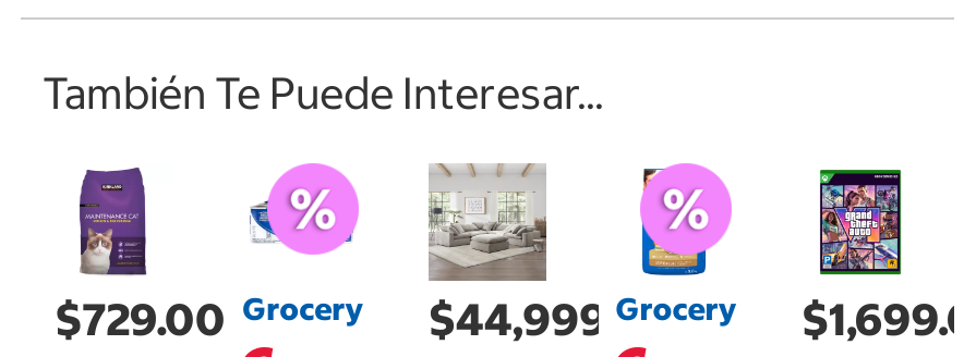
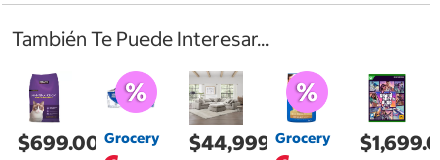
[56,292,226,346] $729.00 -> [18,130,100,155] $699.00

